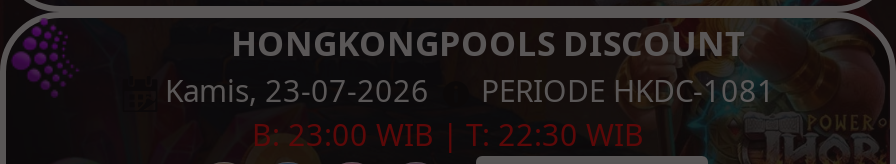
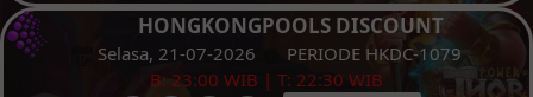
[165,69,775,109] Kamis, 23-07-2026 | PERIODE HKDC-1081 -> [98,41,462,65] Selasa, 21-07-2026 | PERIODE HKDC-1079

